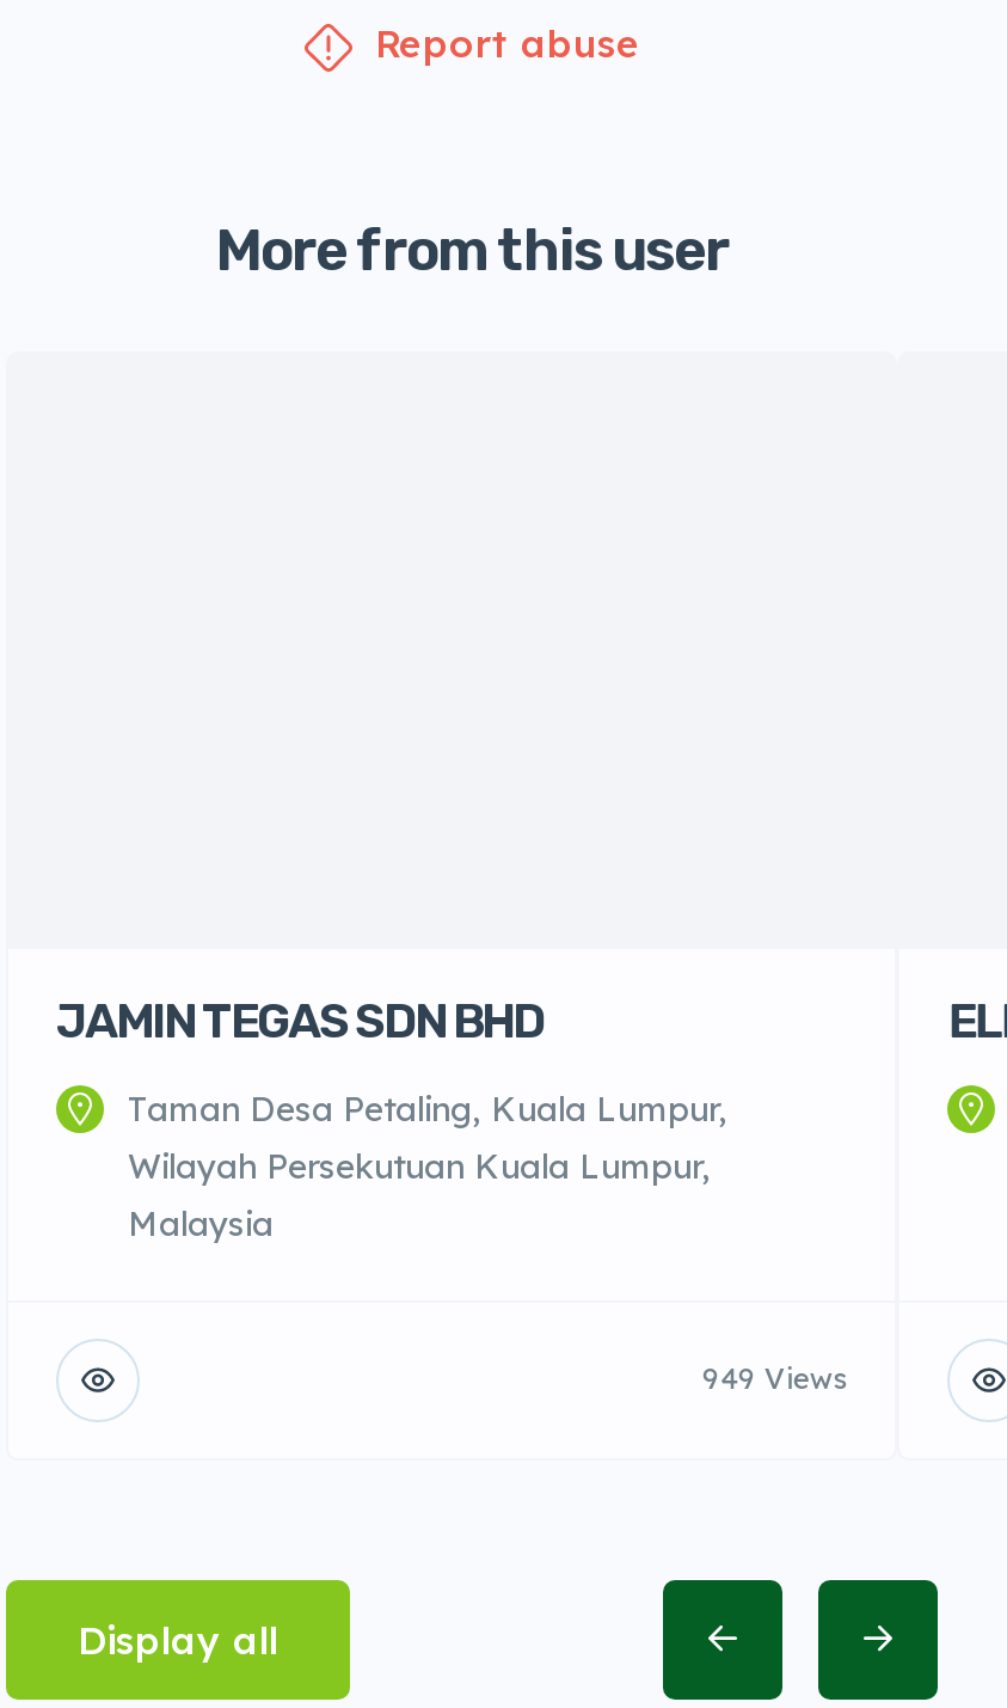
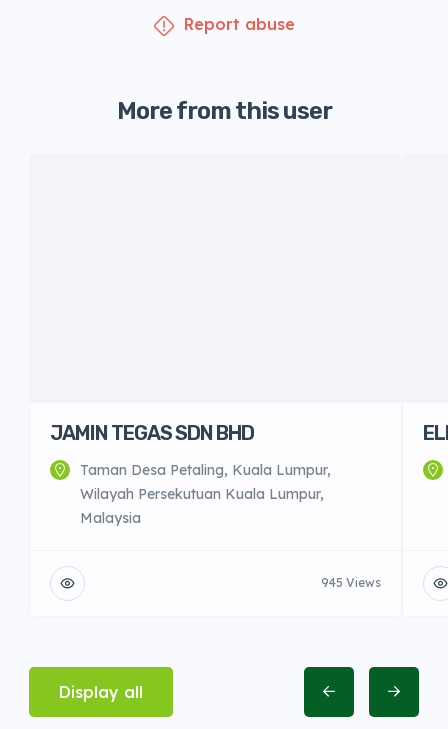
[702,1361,848,1397] 949 Views -> [321,575,381,590] 945 Views

